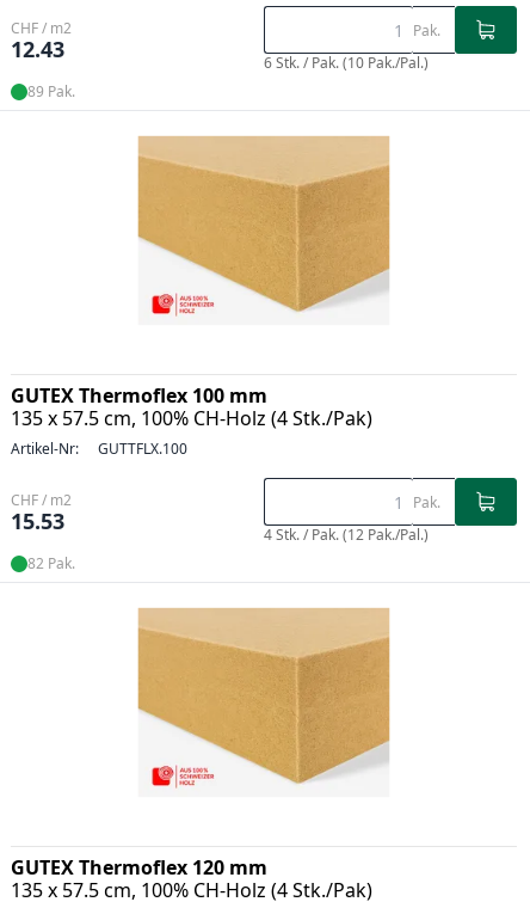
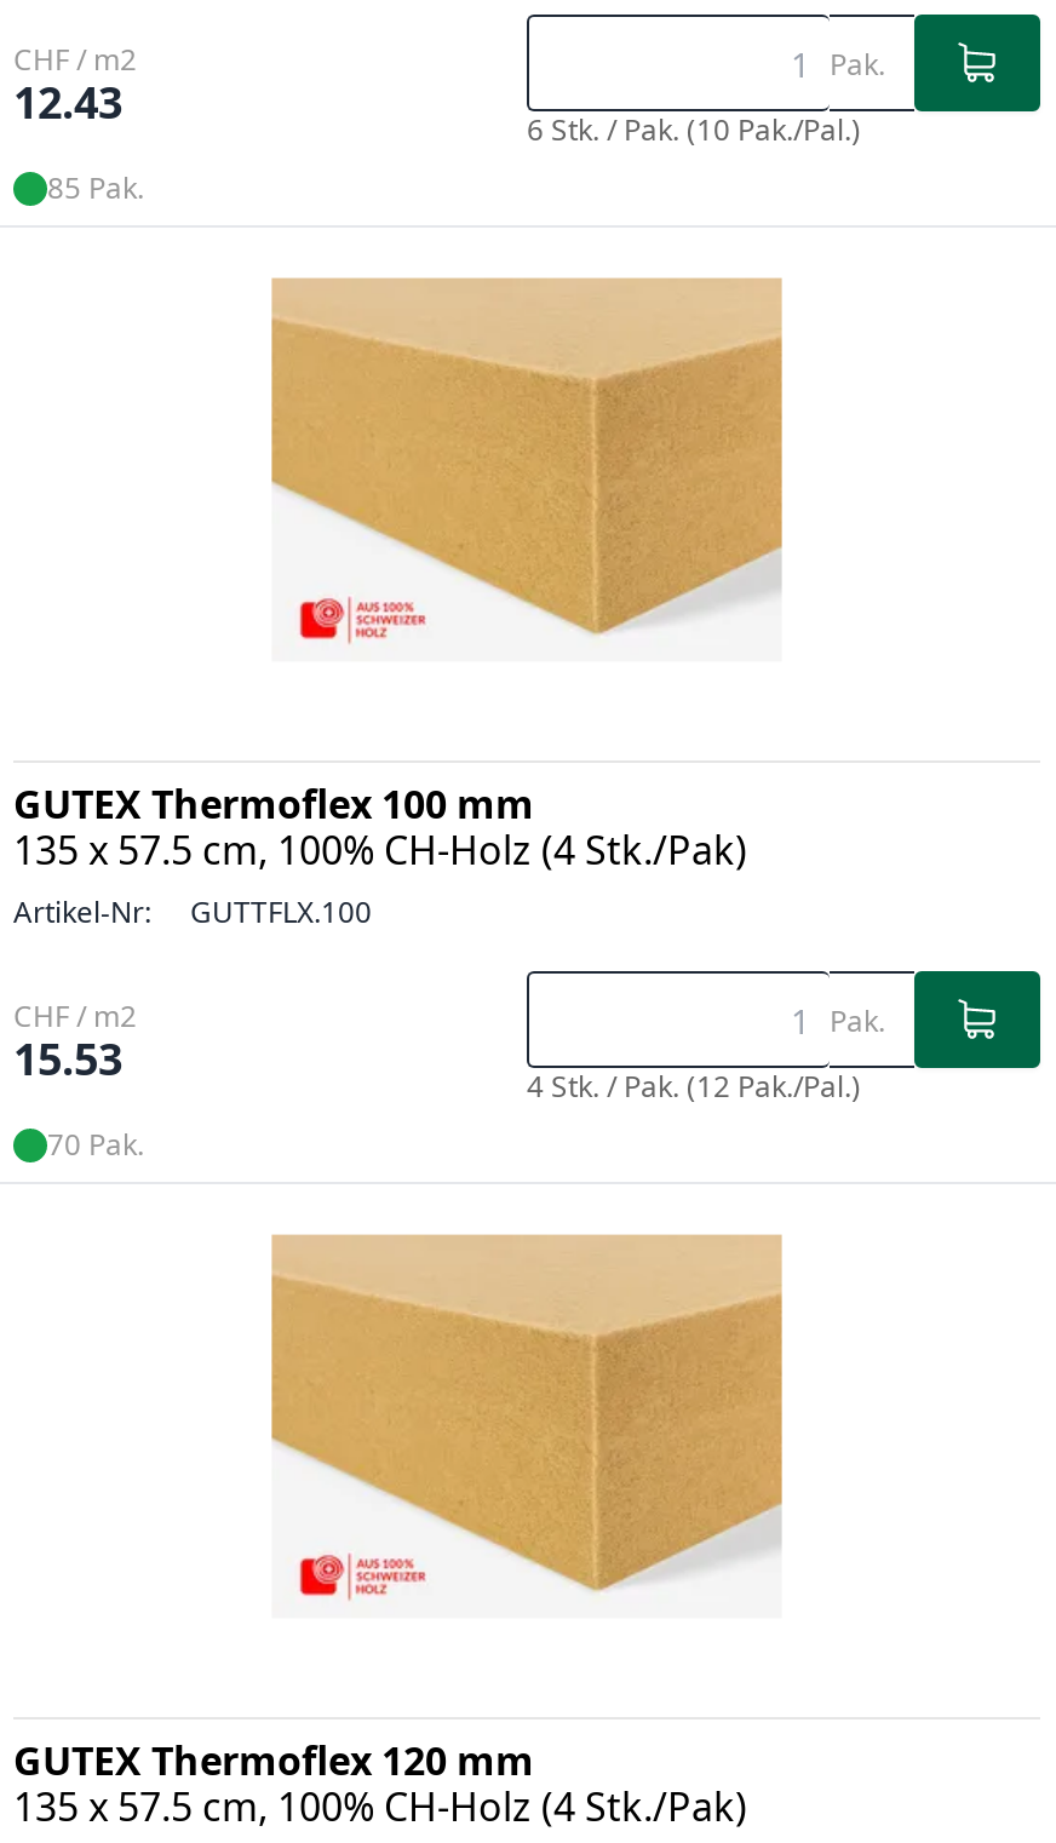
[27,81,75,102] 89 Pak. -> [47,167,144,208] 85 Pak.
[27,553,75,573] 82 Pak. -> [47,1124,144,1165] 70 Pak.

